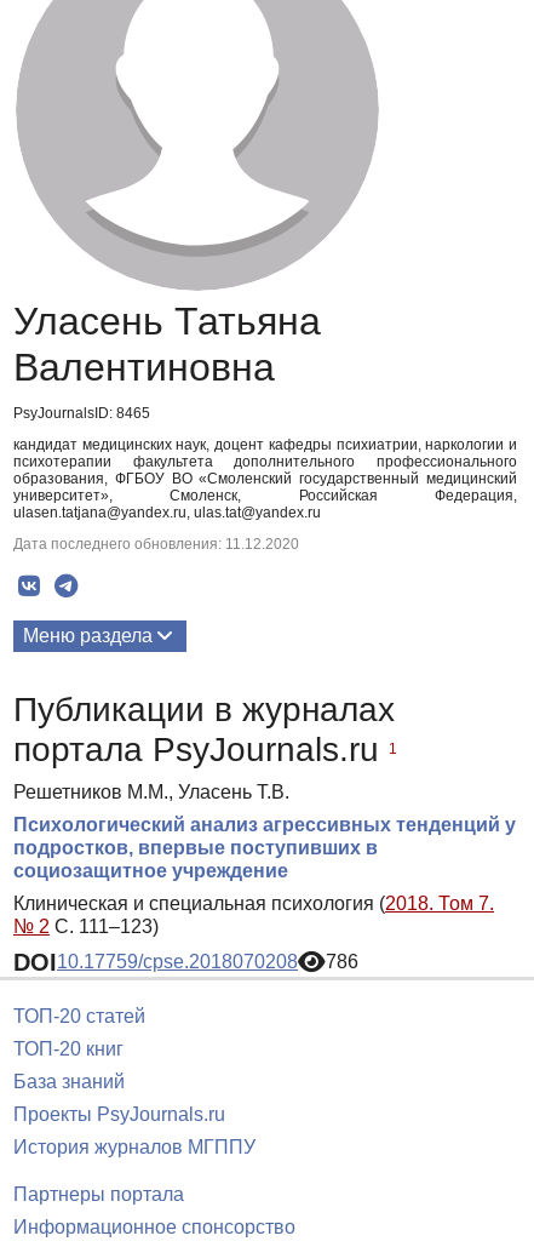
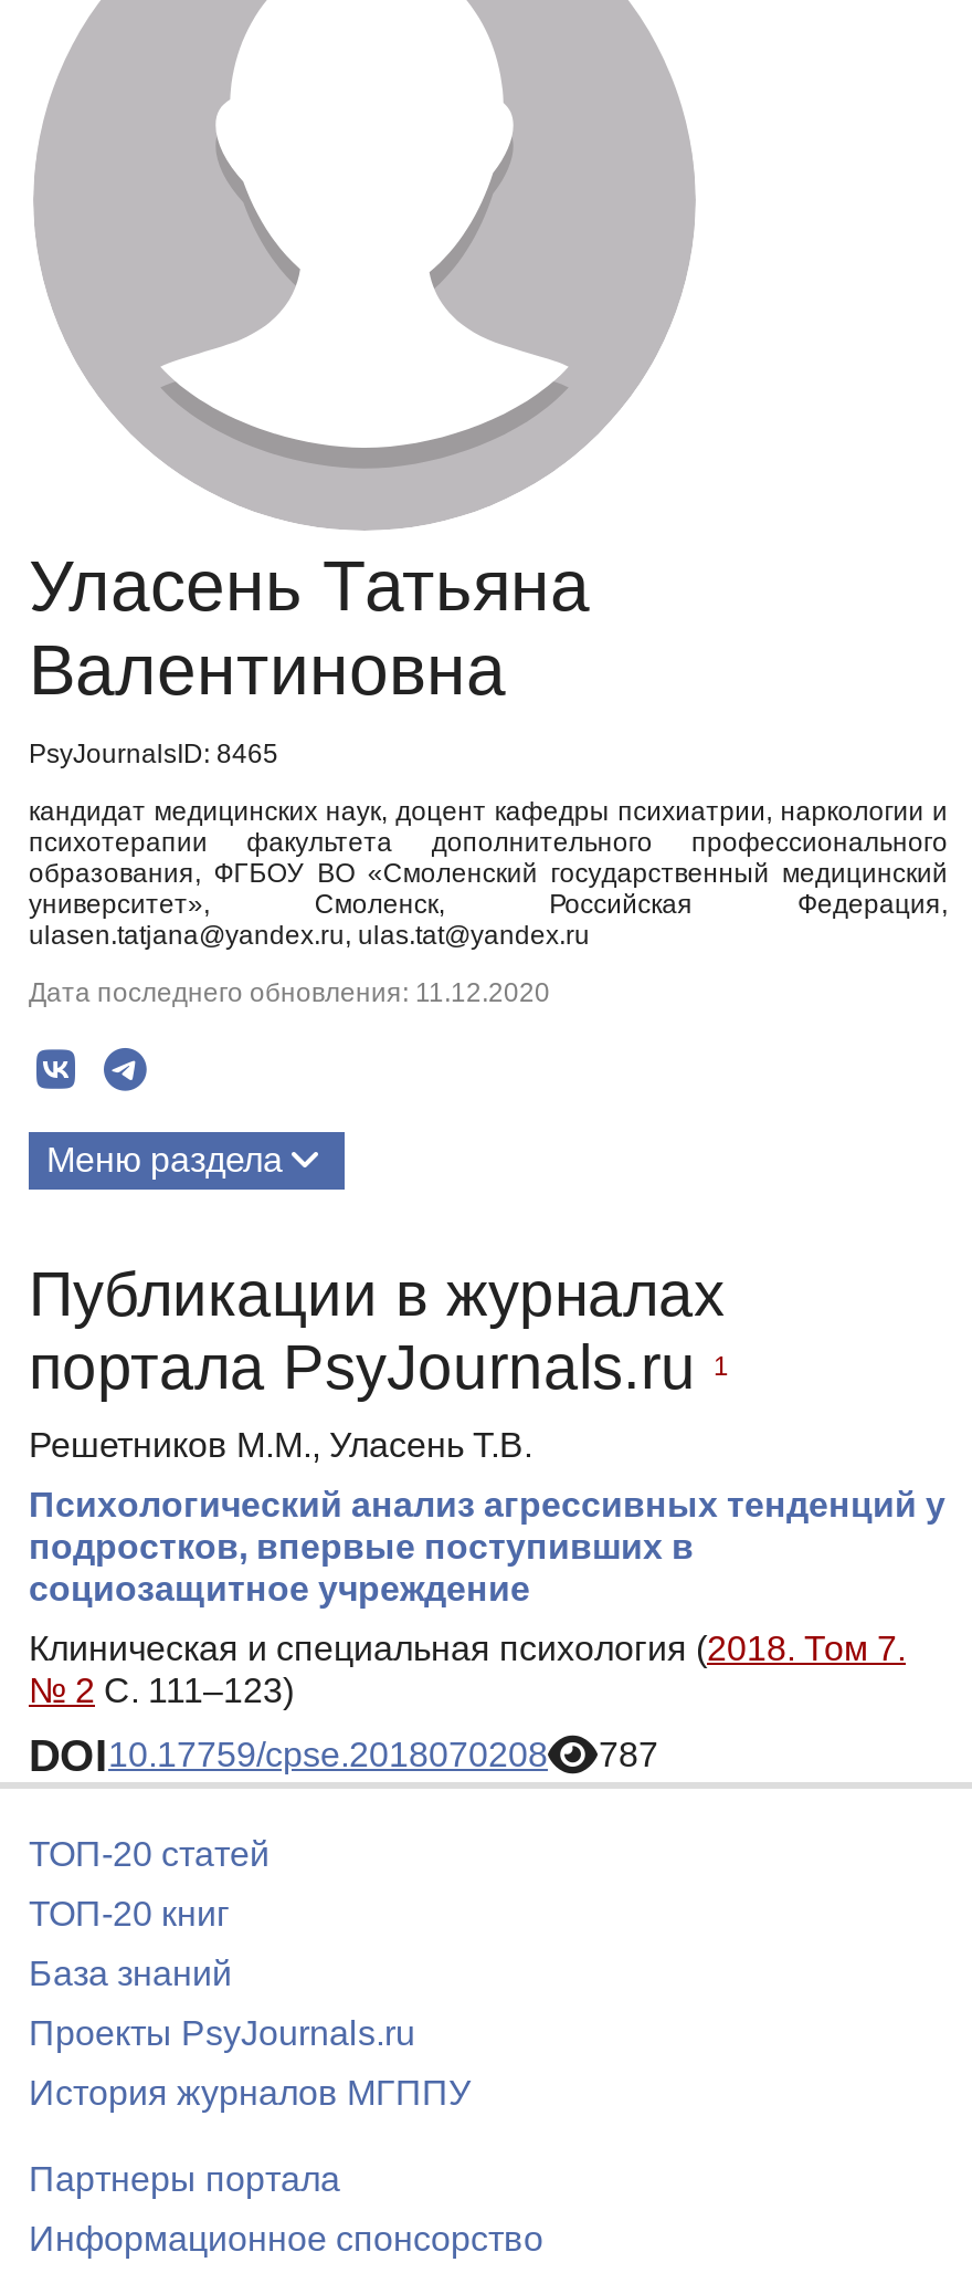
[13,949,358,976] DOI10.17759/cpse.2018070208 786 -> [29,1731,658,1780] DOI10.17759/cpse.2018070208 787

